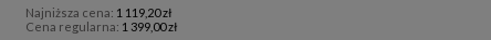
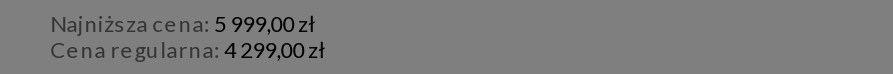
[25,5,172,19] Najniższa cena: 1 119,20 zł -> [50,9,316,35] Najniższa cena: 5 999,00 zł
[25,19,178,33] Cena regularna: 1 399,00 zł -> [50,35,326,61] Cena regularna: 4 299,00 zł

